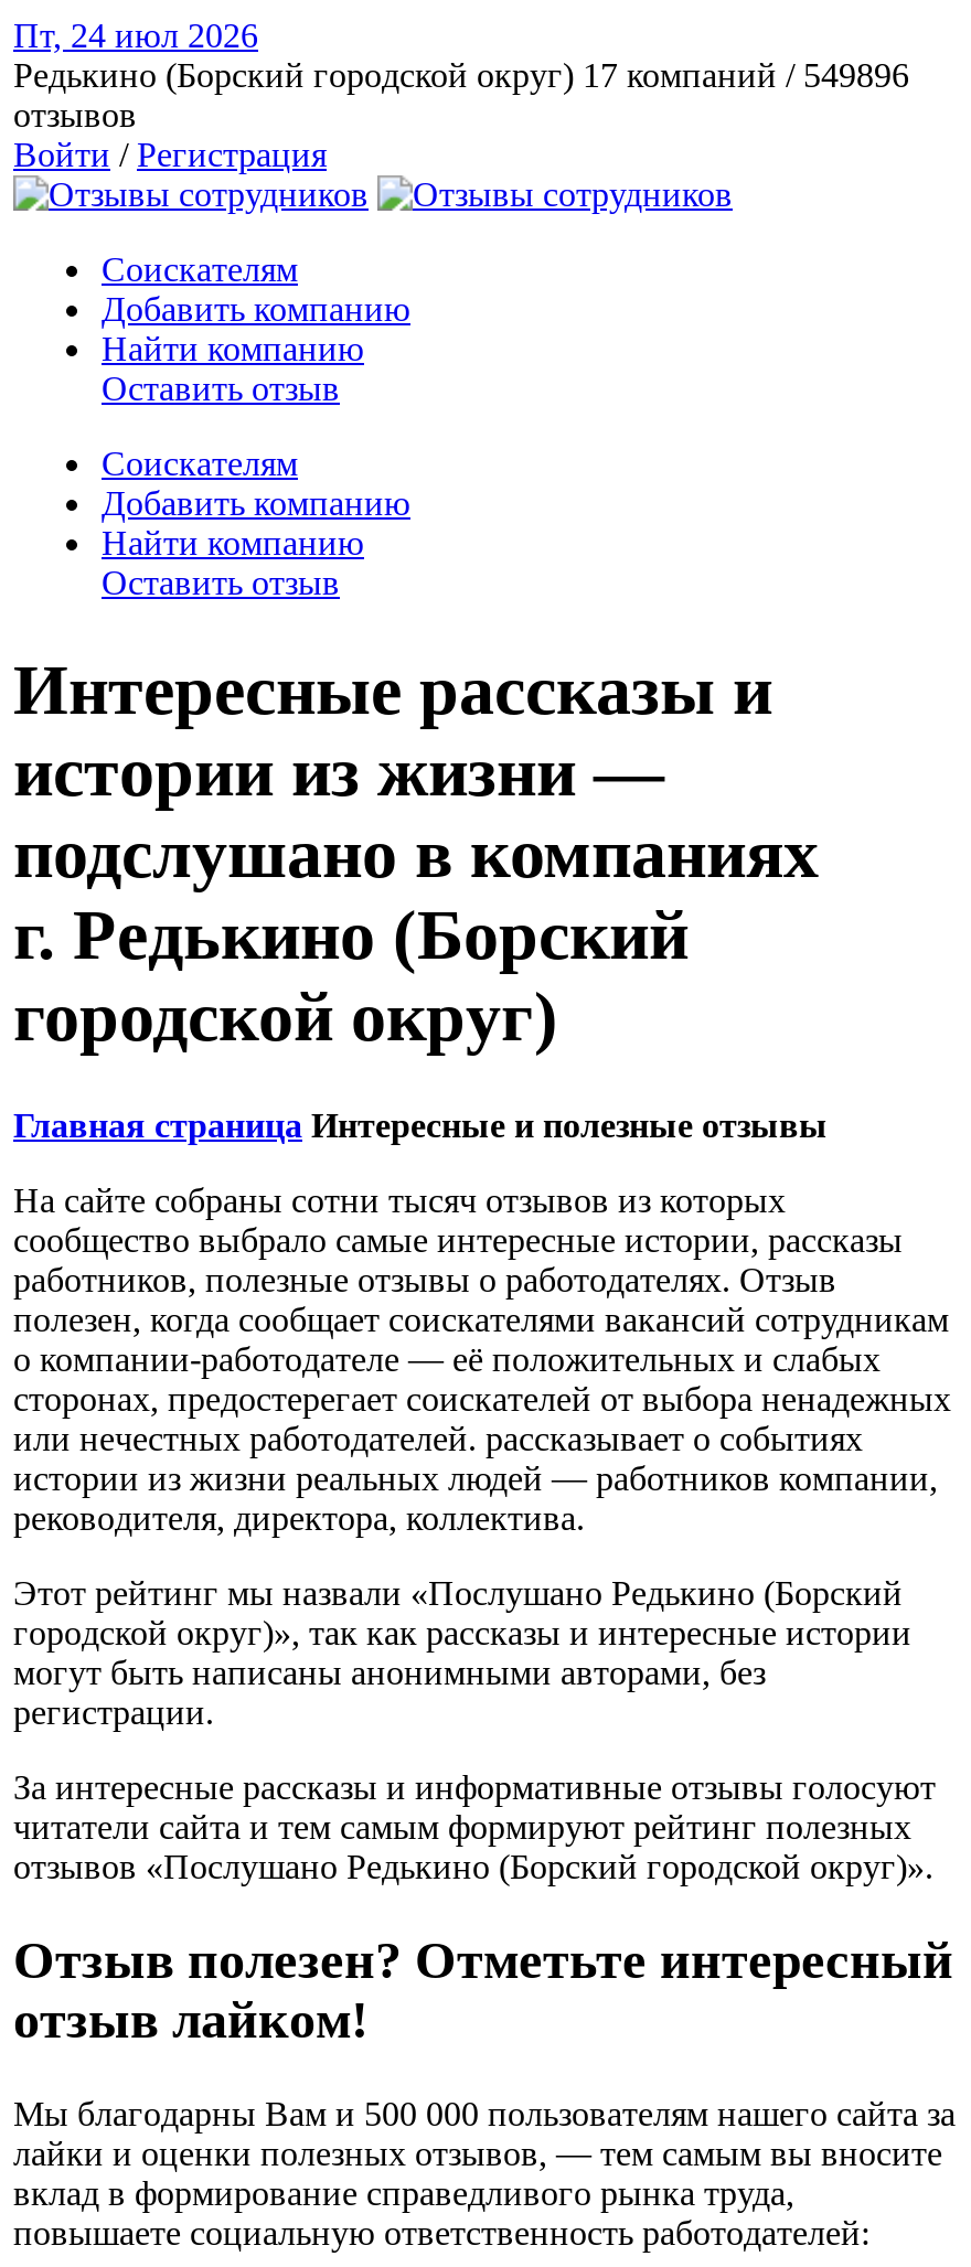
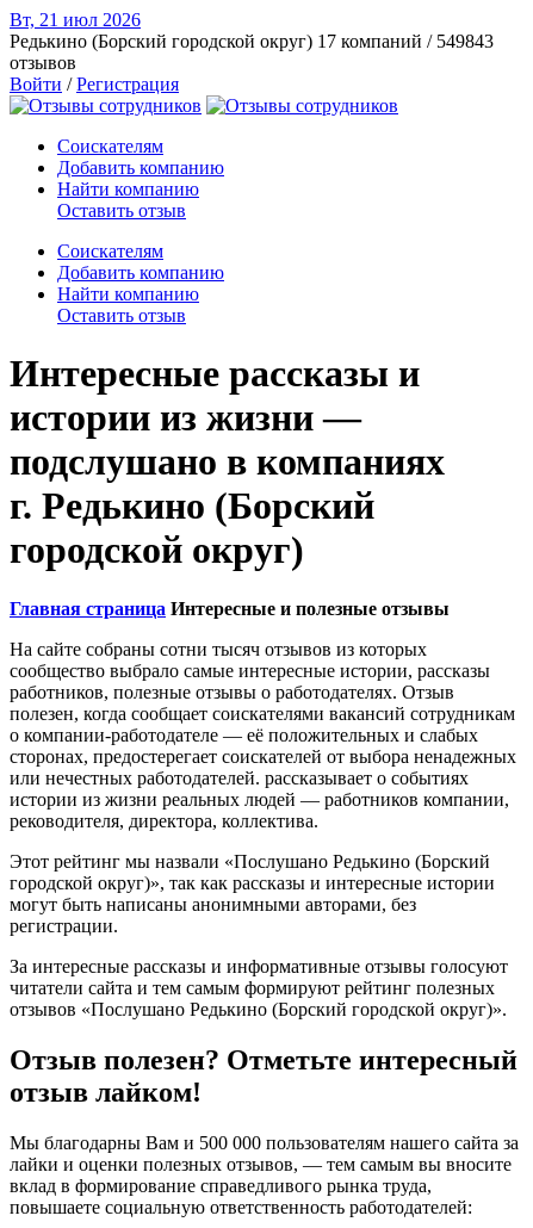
[13,17,258,54] Пт, 24 июл 2026 -> [10,10,141,30] Вт, 21 июл 2026
[13,56,909,94] Редькино (Борский городской округ) 17 компаний / 549896 -> [10,31,494,51] Редькино (Борский городской округ) 17 компаний / 549843

